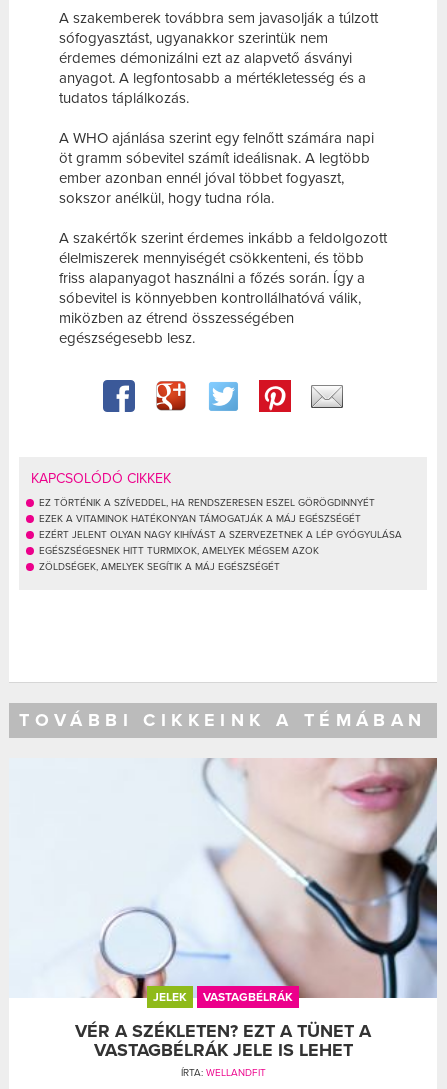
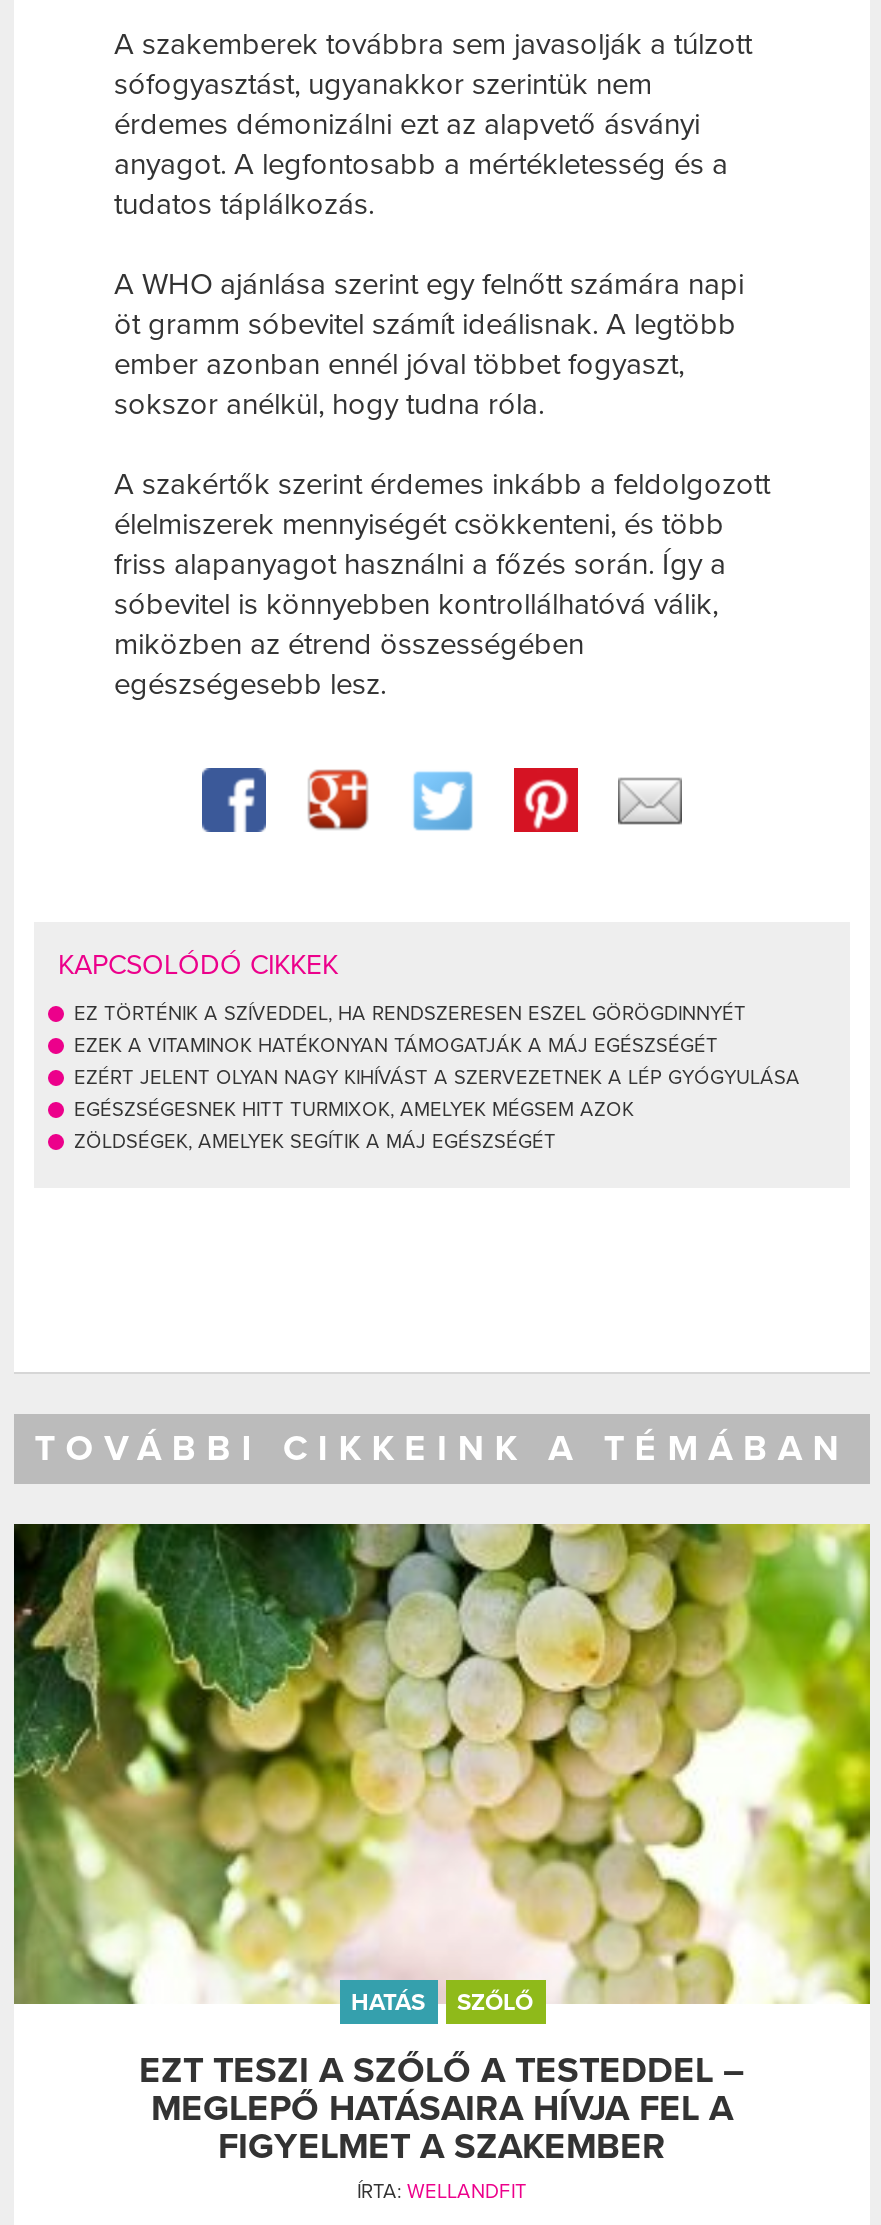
[9,757,438,1004] [image] | JELEK | VASTAGBÉLRÁK -> [12,1522,872,2017] [image] | HATÁS | SZŐLŐ
[75,1020,371,1061] VÉR A SZÉKLETEN? EZT A TÜNET A | VASTAGBÉLRÁK JELE IS LEHET -> [139,2049,745,2169] EZT TESZI A SZŐLŐ A TESTEDDEL – | MEGLEPŐ HATÁSAIRA HÍVJA FEL A | FIGYELMET A SZAKEMBER

